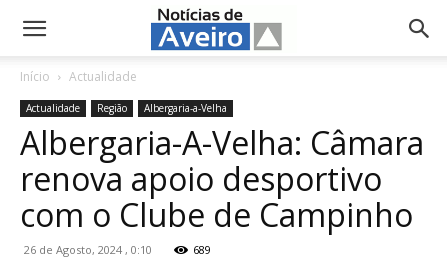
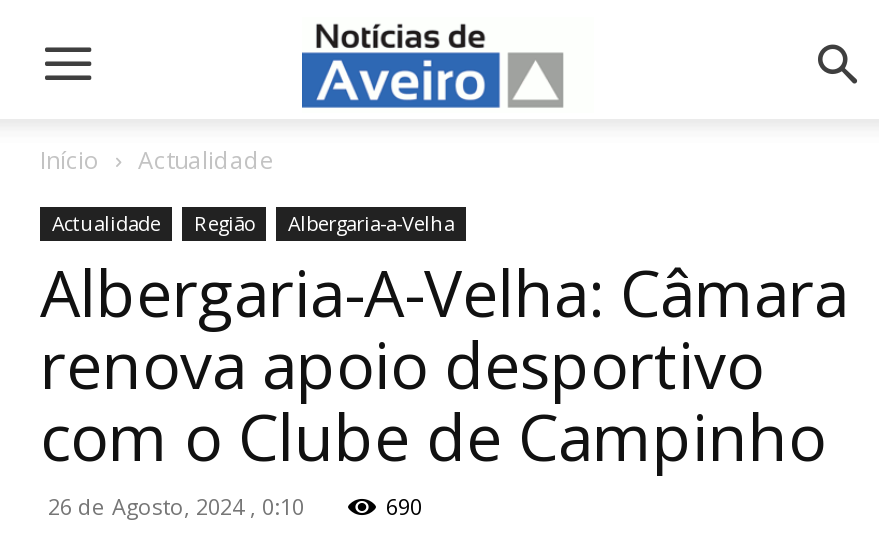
[193,242,211,257] 689 -> [386,491,422,521] 690

